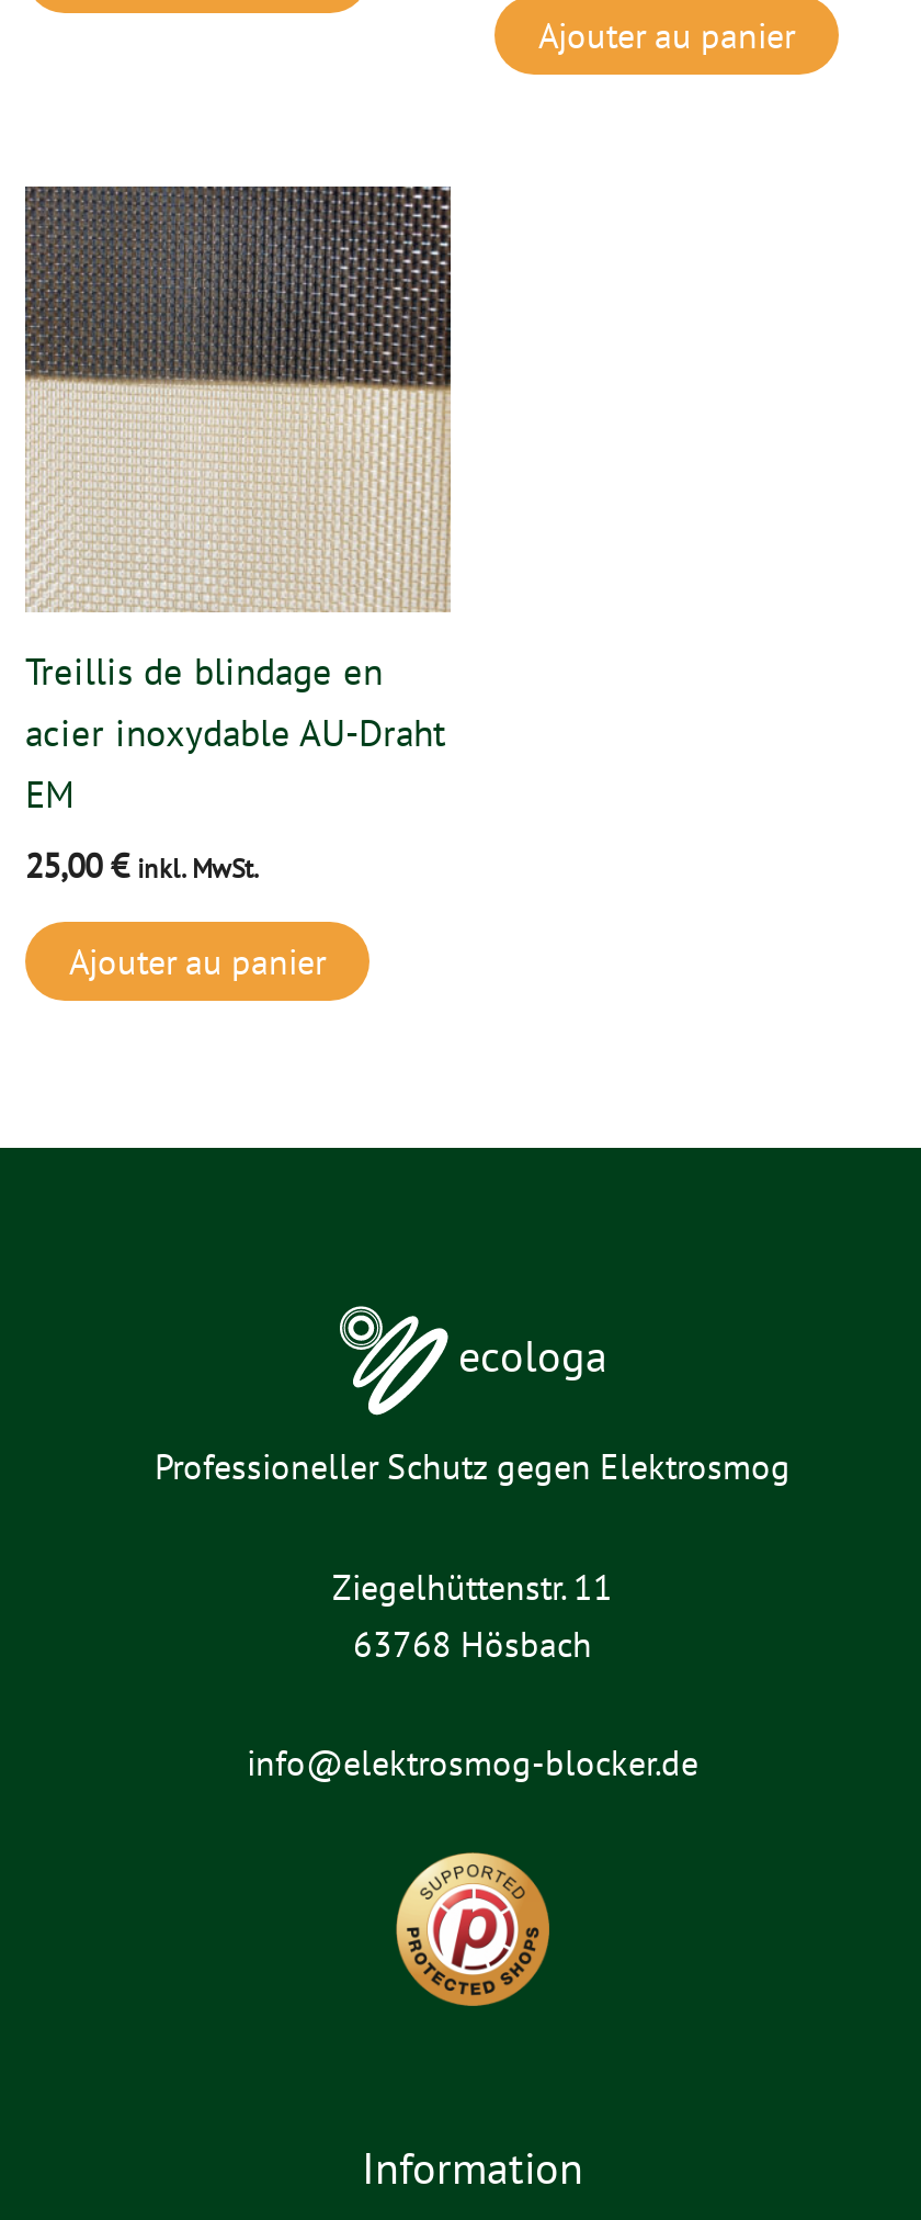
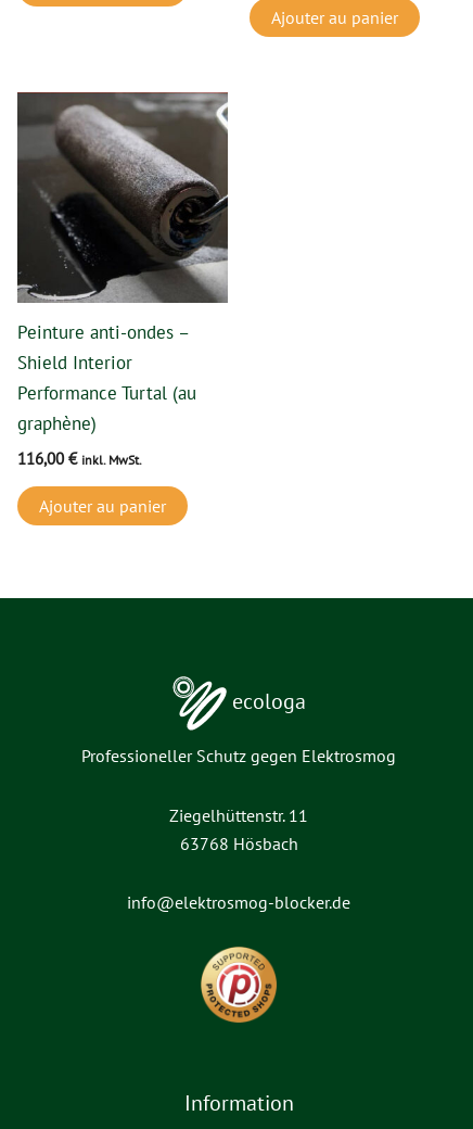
[23,184,451,820] [image] | Treillis de blindage en | acier inoxydable AU-Draht | EM -> [16,92,228,436] [image] | Peinture anti-ondes – | Shield Interior | Performance Turtal (au | graphène)
[25,843,260,886] 25,00 € inkl. MwSt. -> [17,447,142,469] 116,00 € inkl. MwSt.

